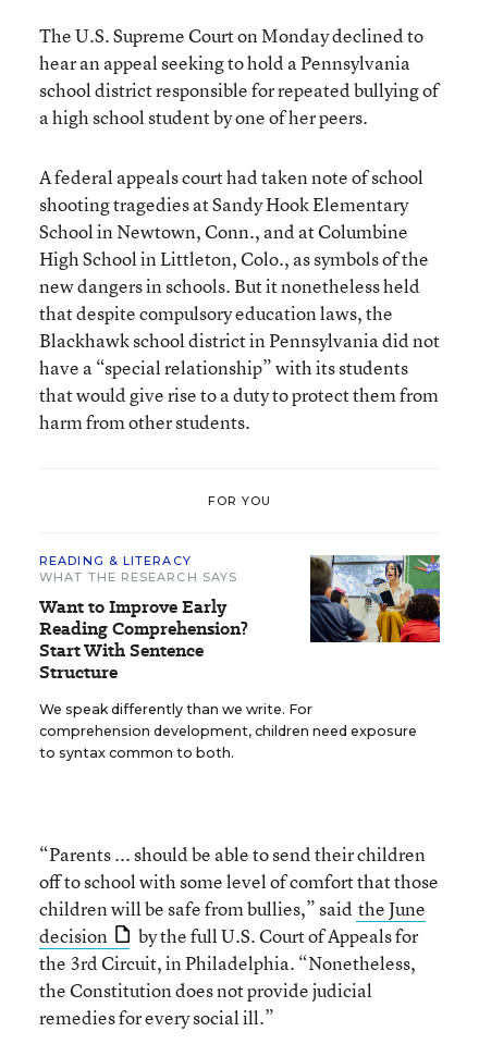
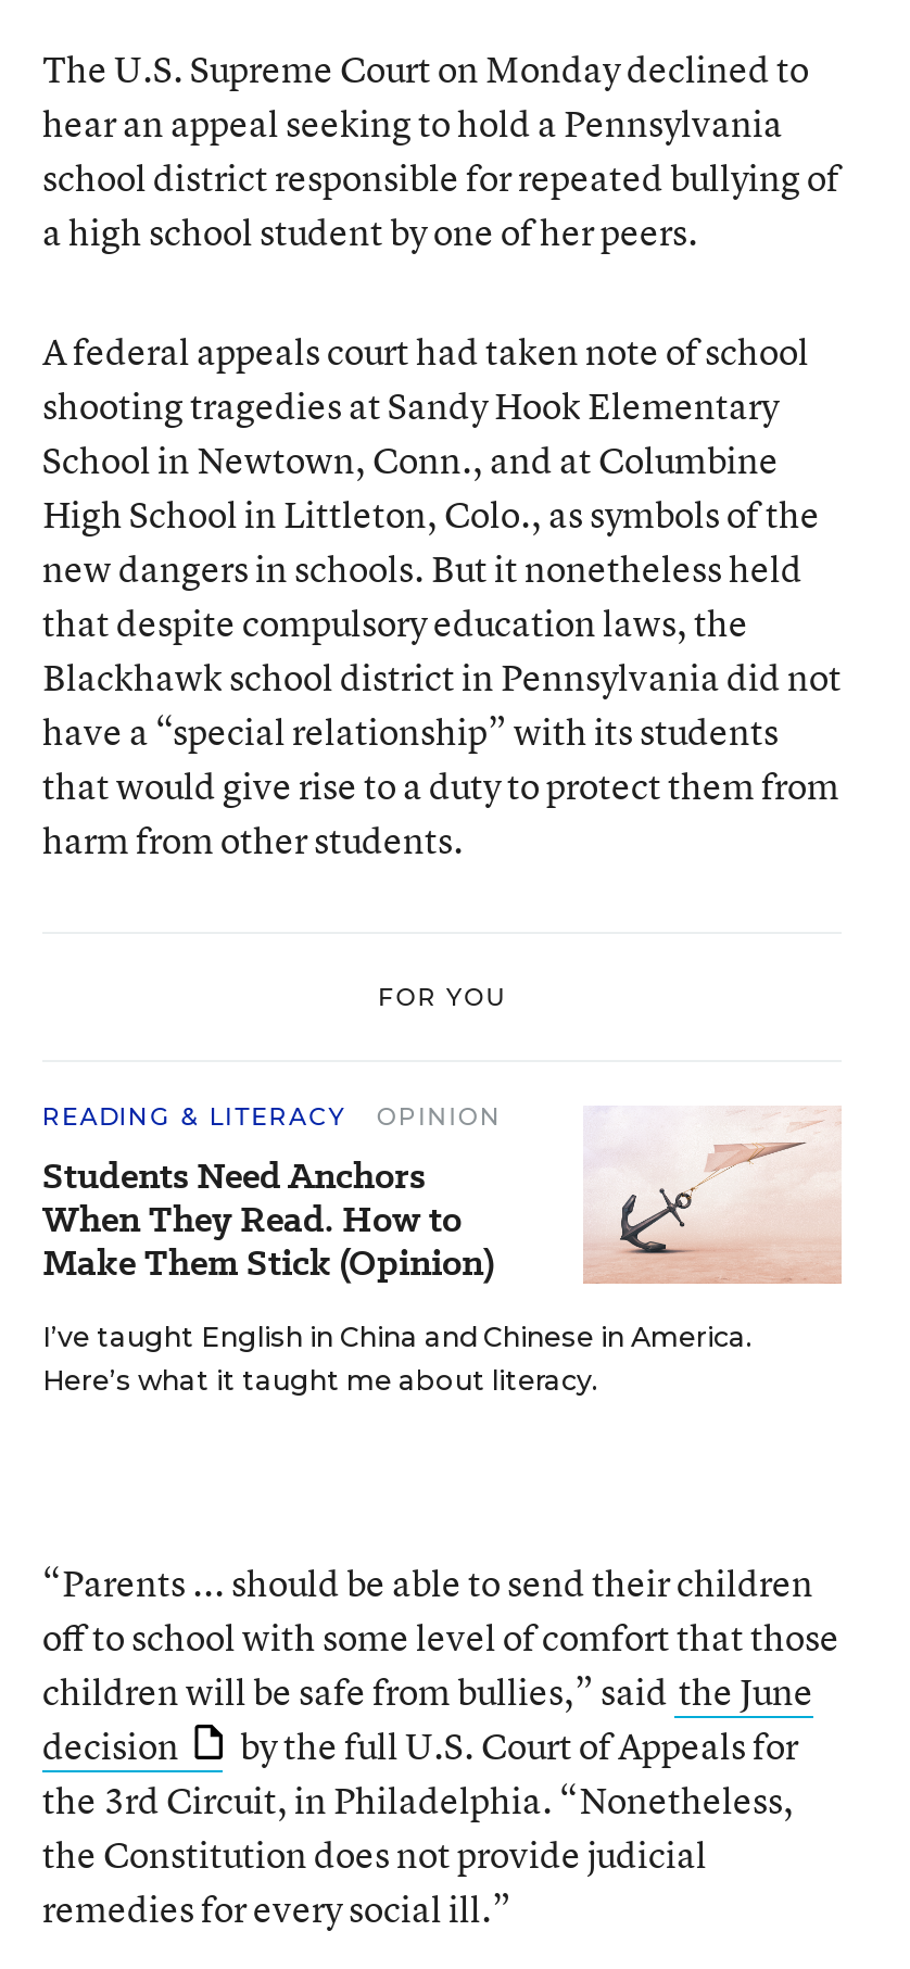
[309,554,441,644] [image] -> [583,1106,842,1286] [image]
[39,569,248,685] WHAT THE RESEARCH SAYS | Want to Improve Early | Reading Comprehension? | Start With Sentence | Structure -> [42,1101,502,1288] OPINION | Students Need Anchors | When They Read. How to | Make Them Stick (Opinion)
[39,701,417,761] We speak differently than we write. For | comprehension development, children need exposure | to syntax common to both. -> [42,1321,753,1397] I’ve taught English in China and Chinese in America. | Here’s what it taught me about literacy.

